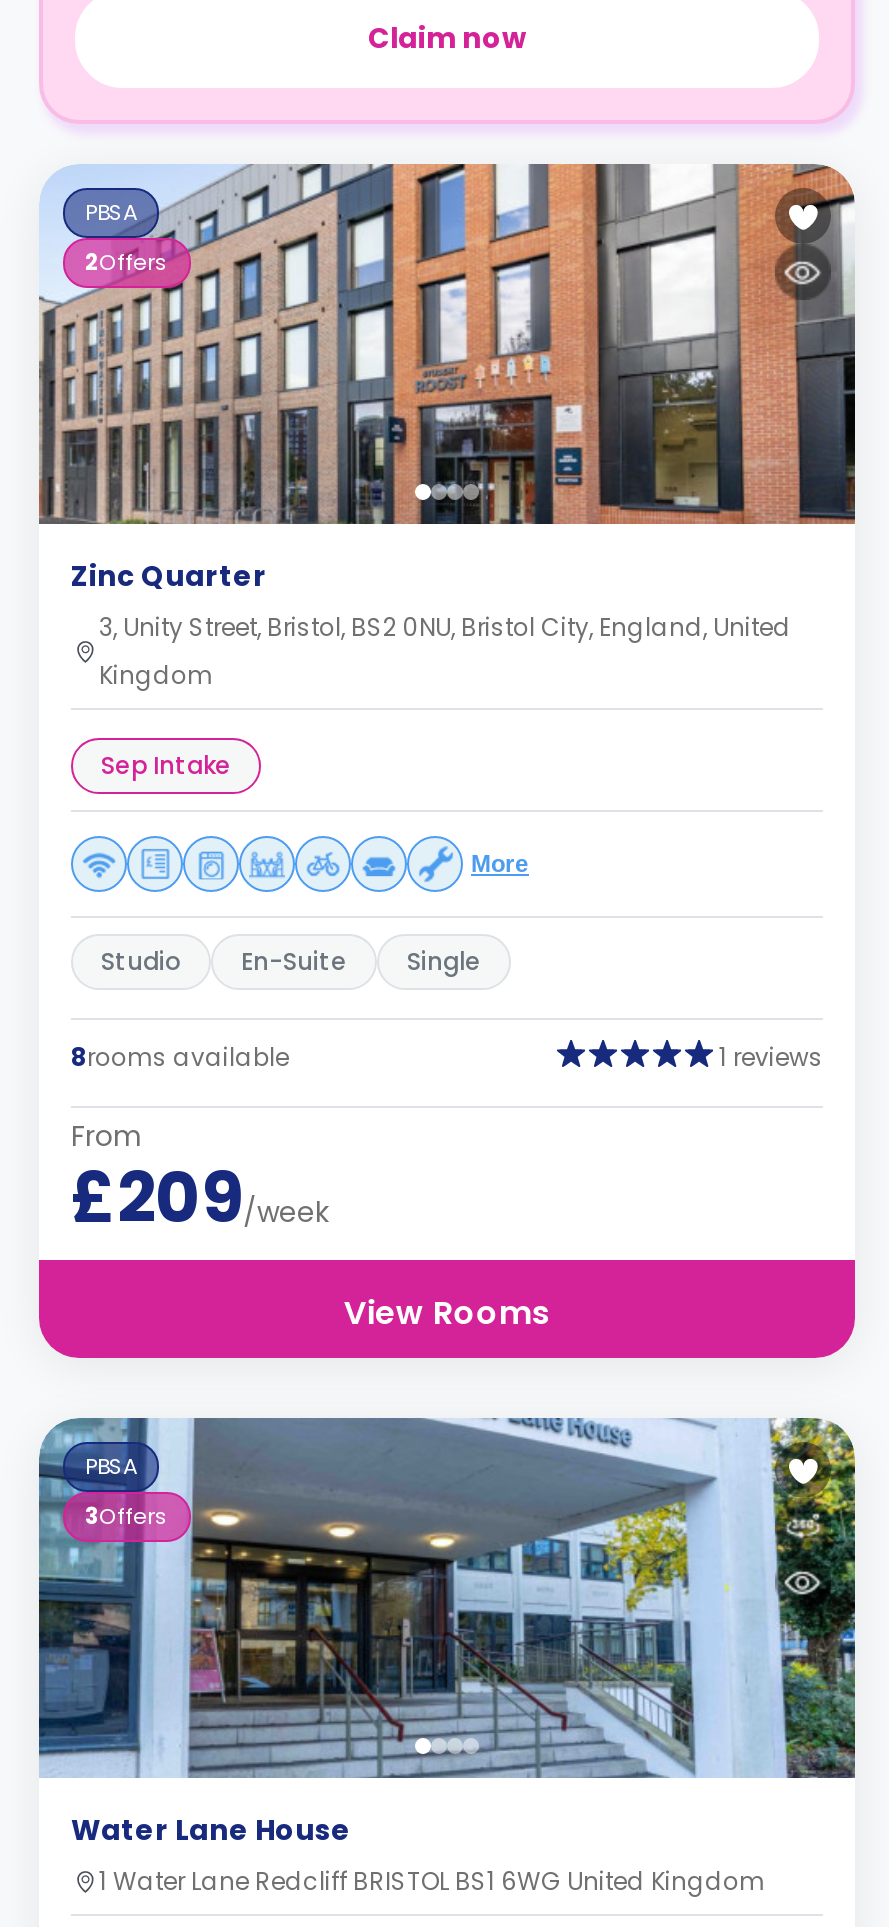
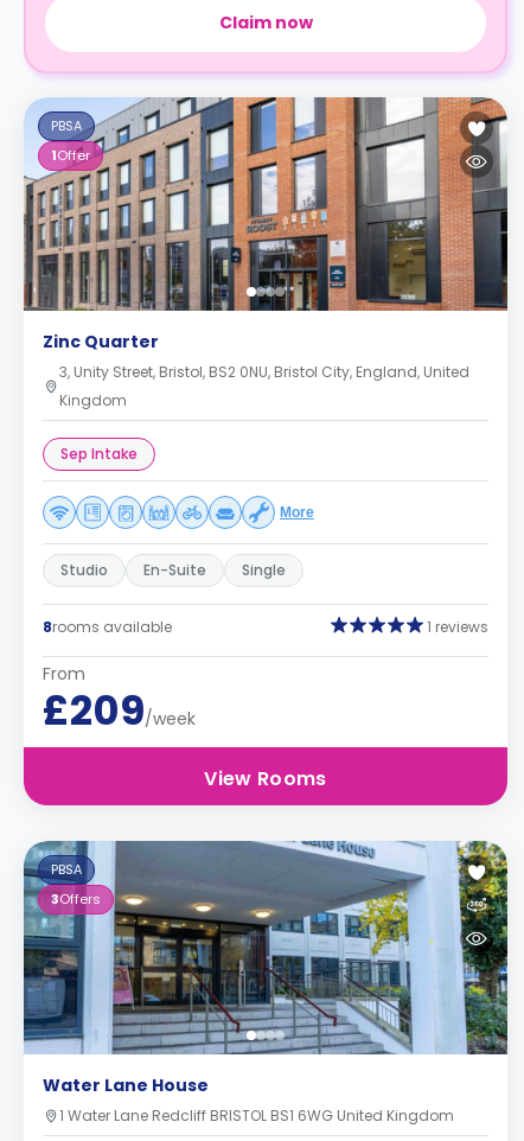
[85,246,169,278] 2Offers -> [51,146,90,165] 1Offer

